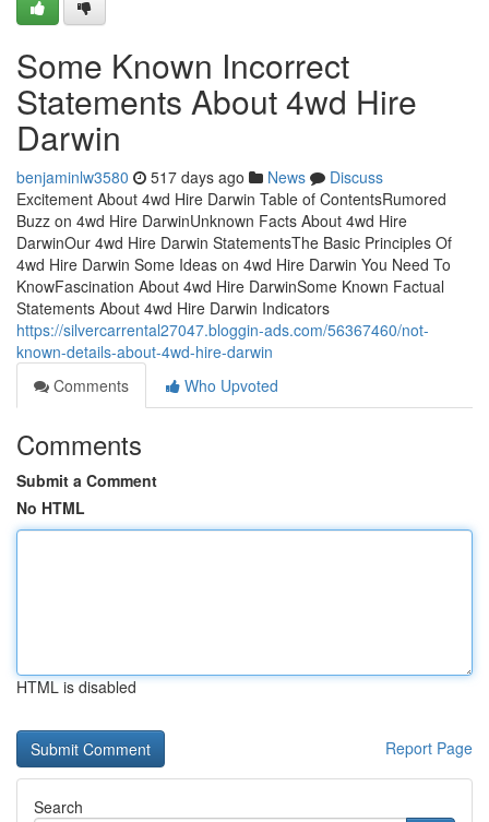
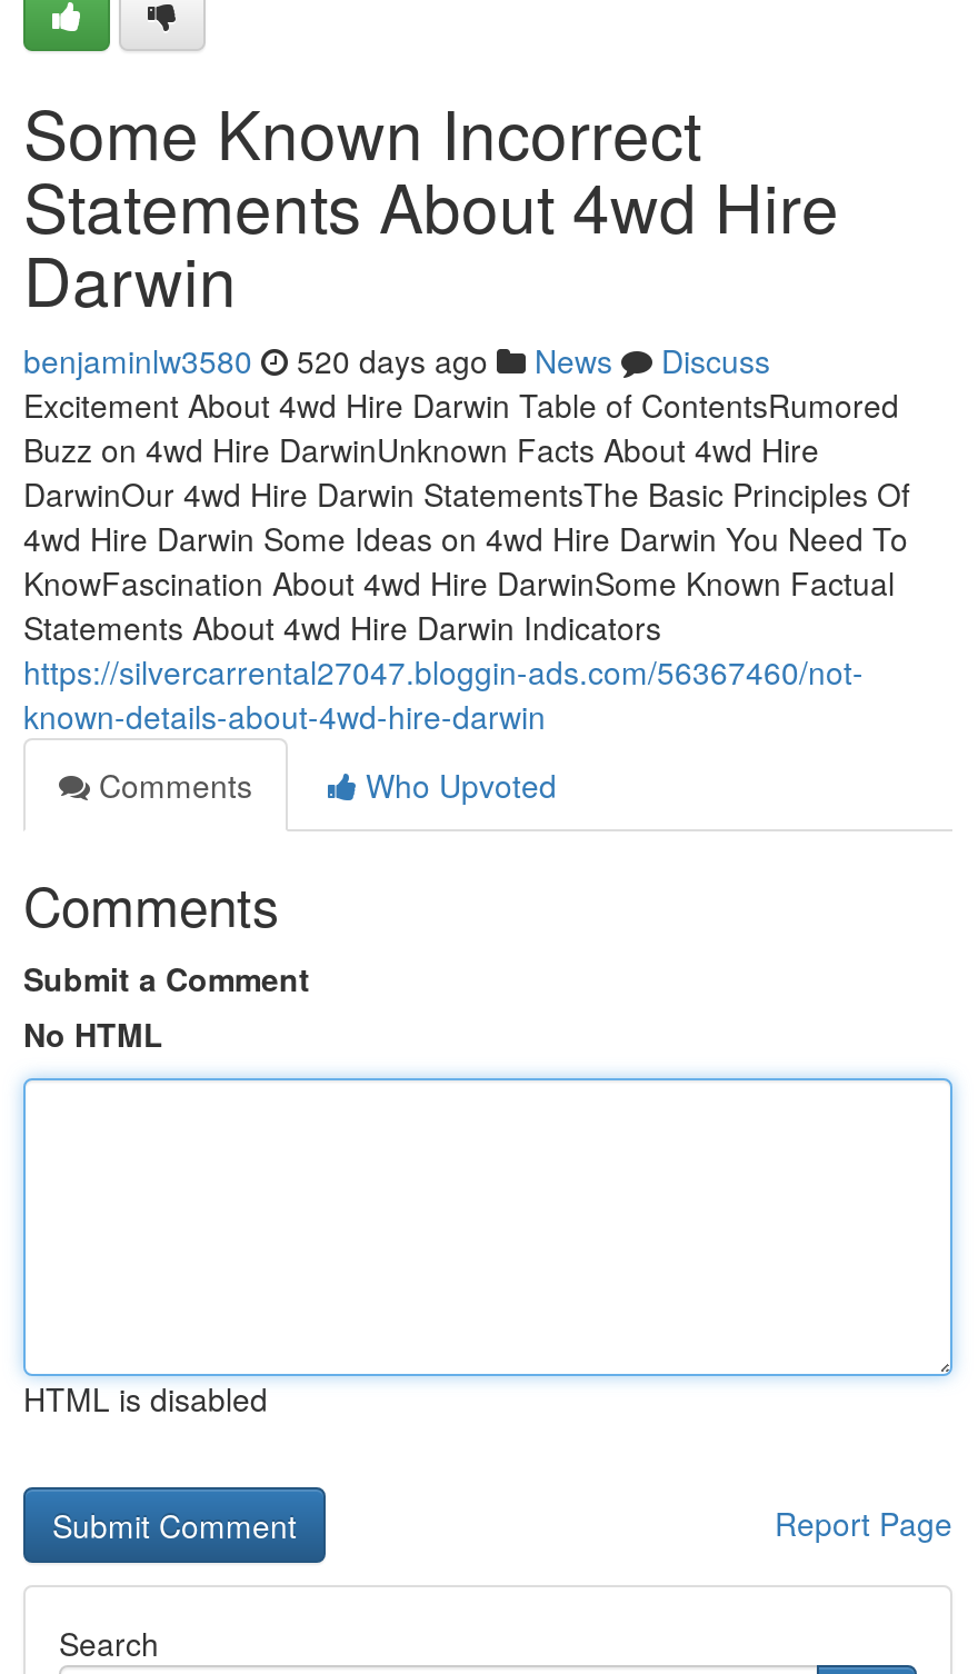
[16,166,383,188] benjaminlw3580 517 days ago News Discuss -> [23,338,770,382] benjaminlw3580 520 days ago News Discuss

